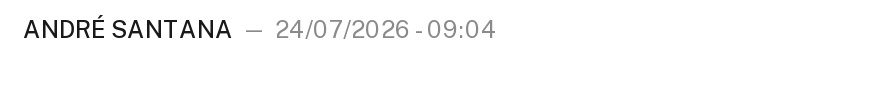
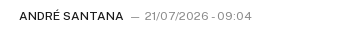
[23,16,497,44] ANDRÉ SANTANA 24/07/2026 - 09:04 -> [19,9,252,23] ANDRÉ SANTANA 21/07/2026 - 09:04

